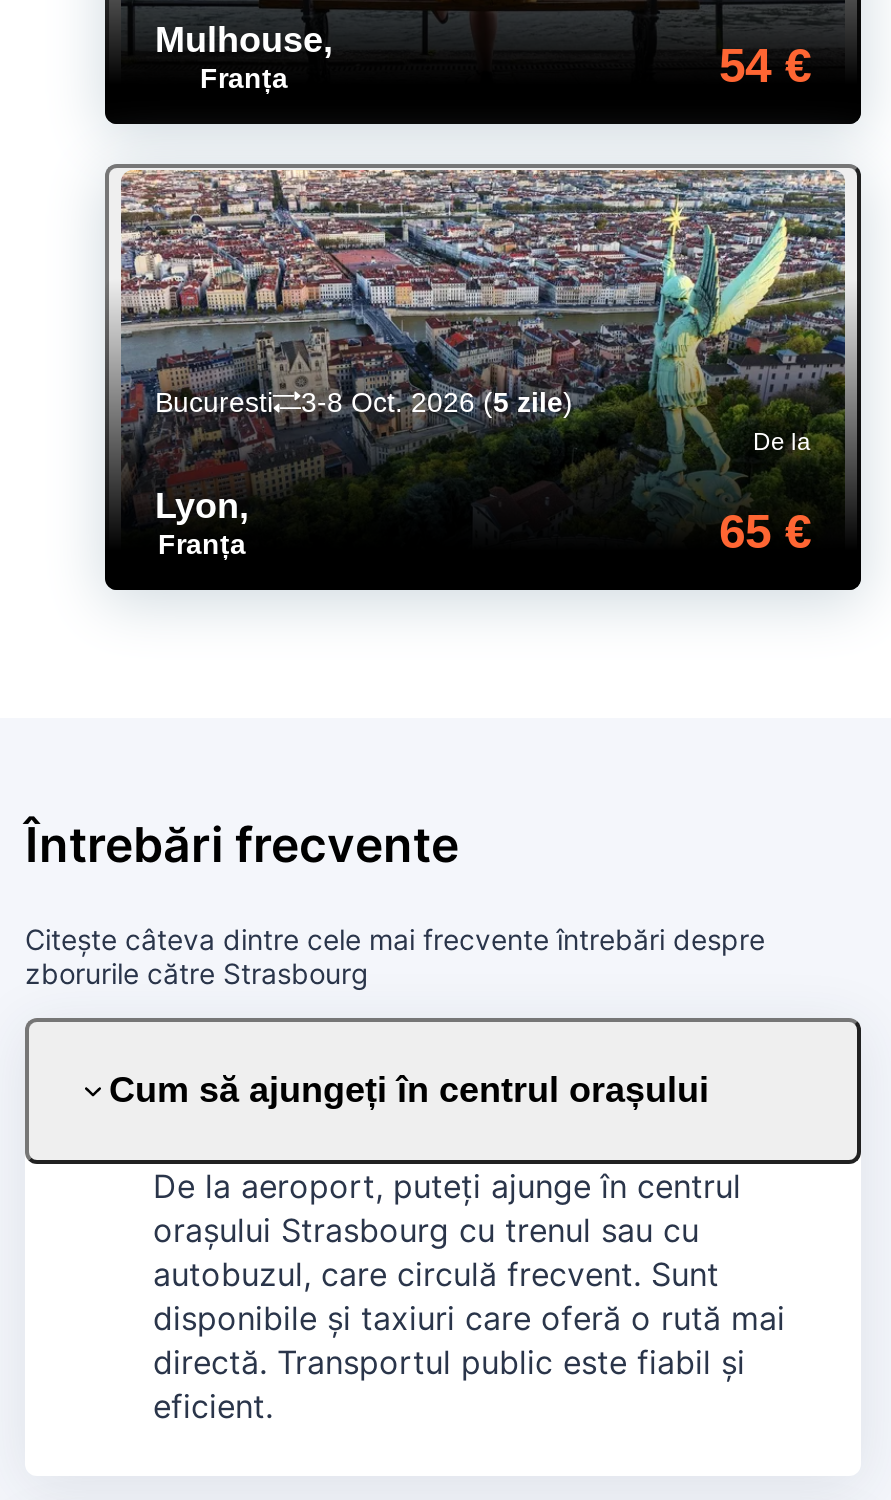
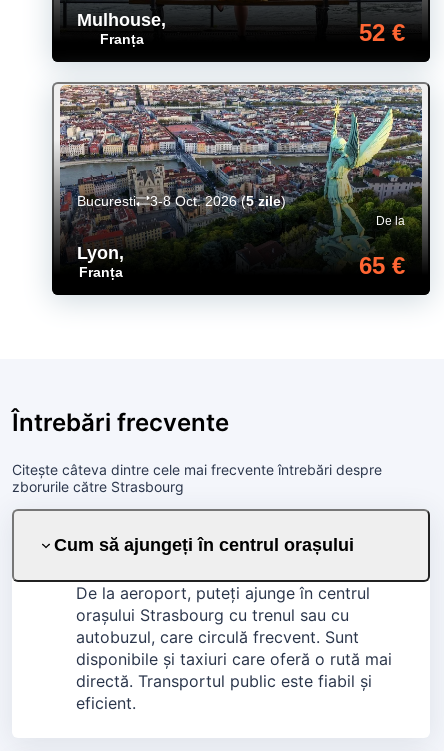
[719,39,811,93] 54 € -> [359,19,405,46] 52 €

